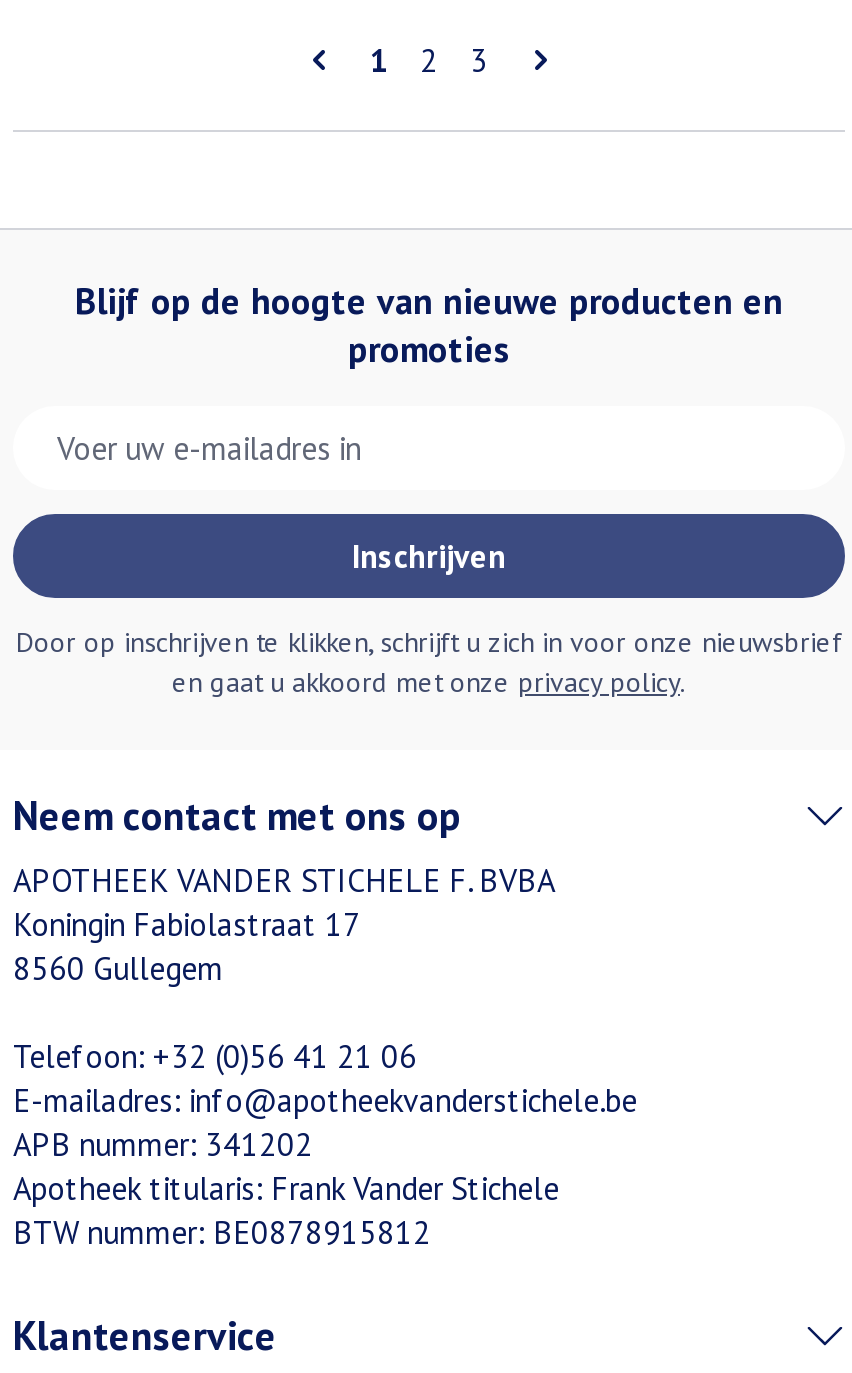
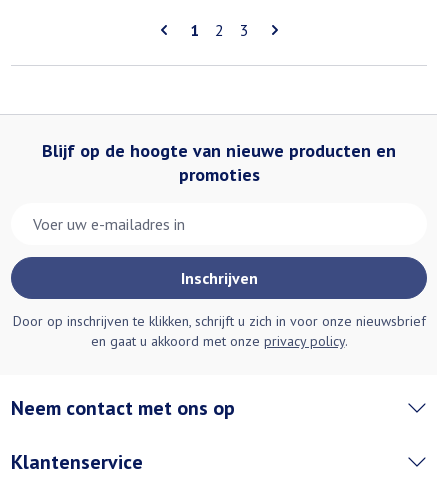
[13,860,637,1252] APOTHEEK VANDER STICHELE F. BVBA | Koningin Fabiolastraat 17 | 8560 Gullegem | Telefoon: +32 (0)56 41 21 06 | E-mailadres: info@apotheekvanderstichele.be | APB nummer: 341202 | Apotheek titularis: Frank Vander Stichele | BTW nummer: BE0878915812 -> none

